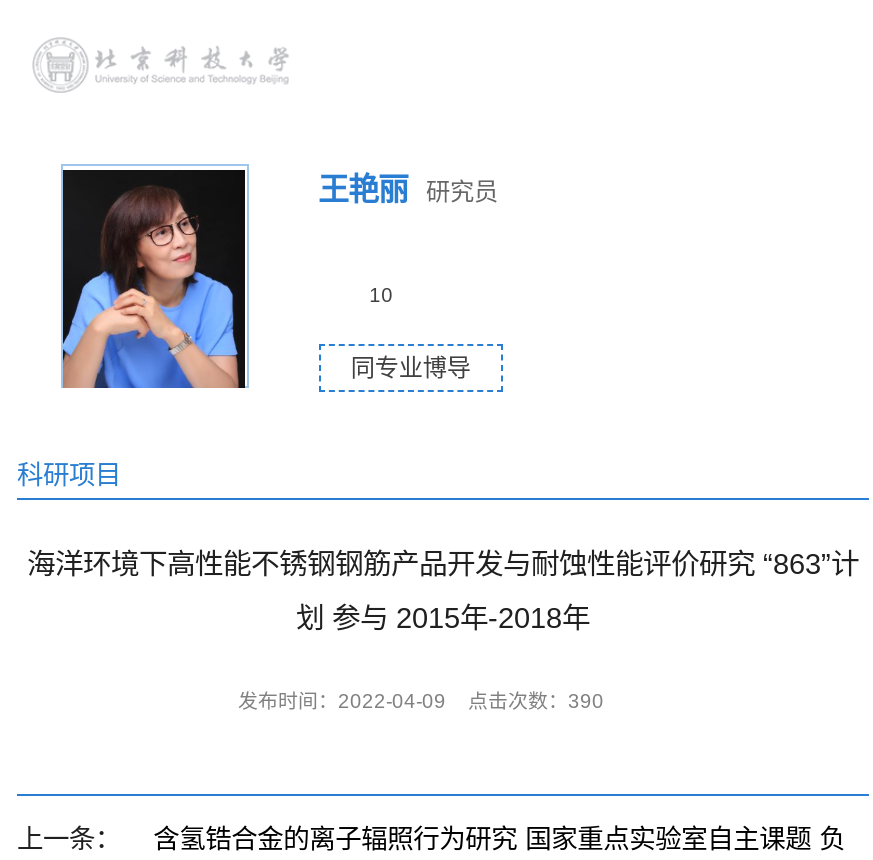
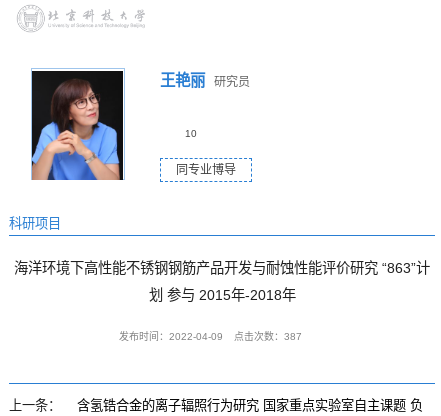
[238,690,604,712] 发布时间：2022-04-09 点击次数：390 -> [119,331,302,342] 发布时间：2022-04-09 点击次数：387

